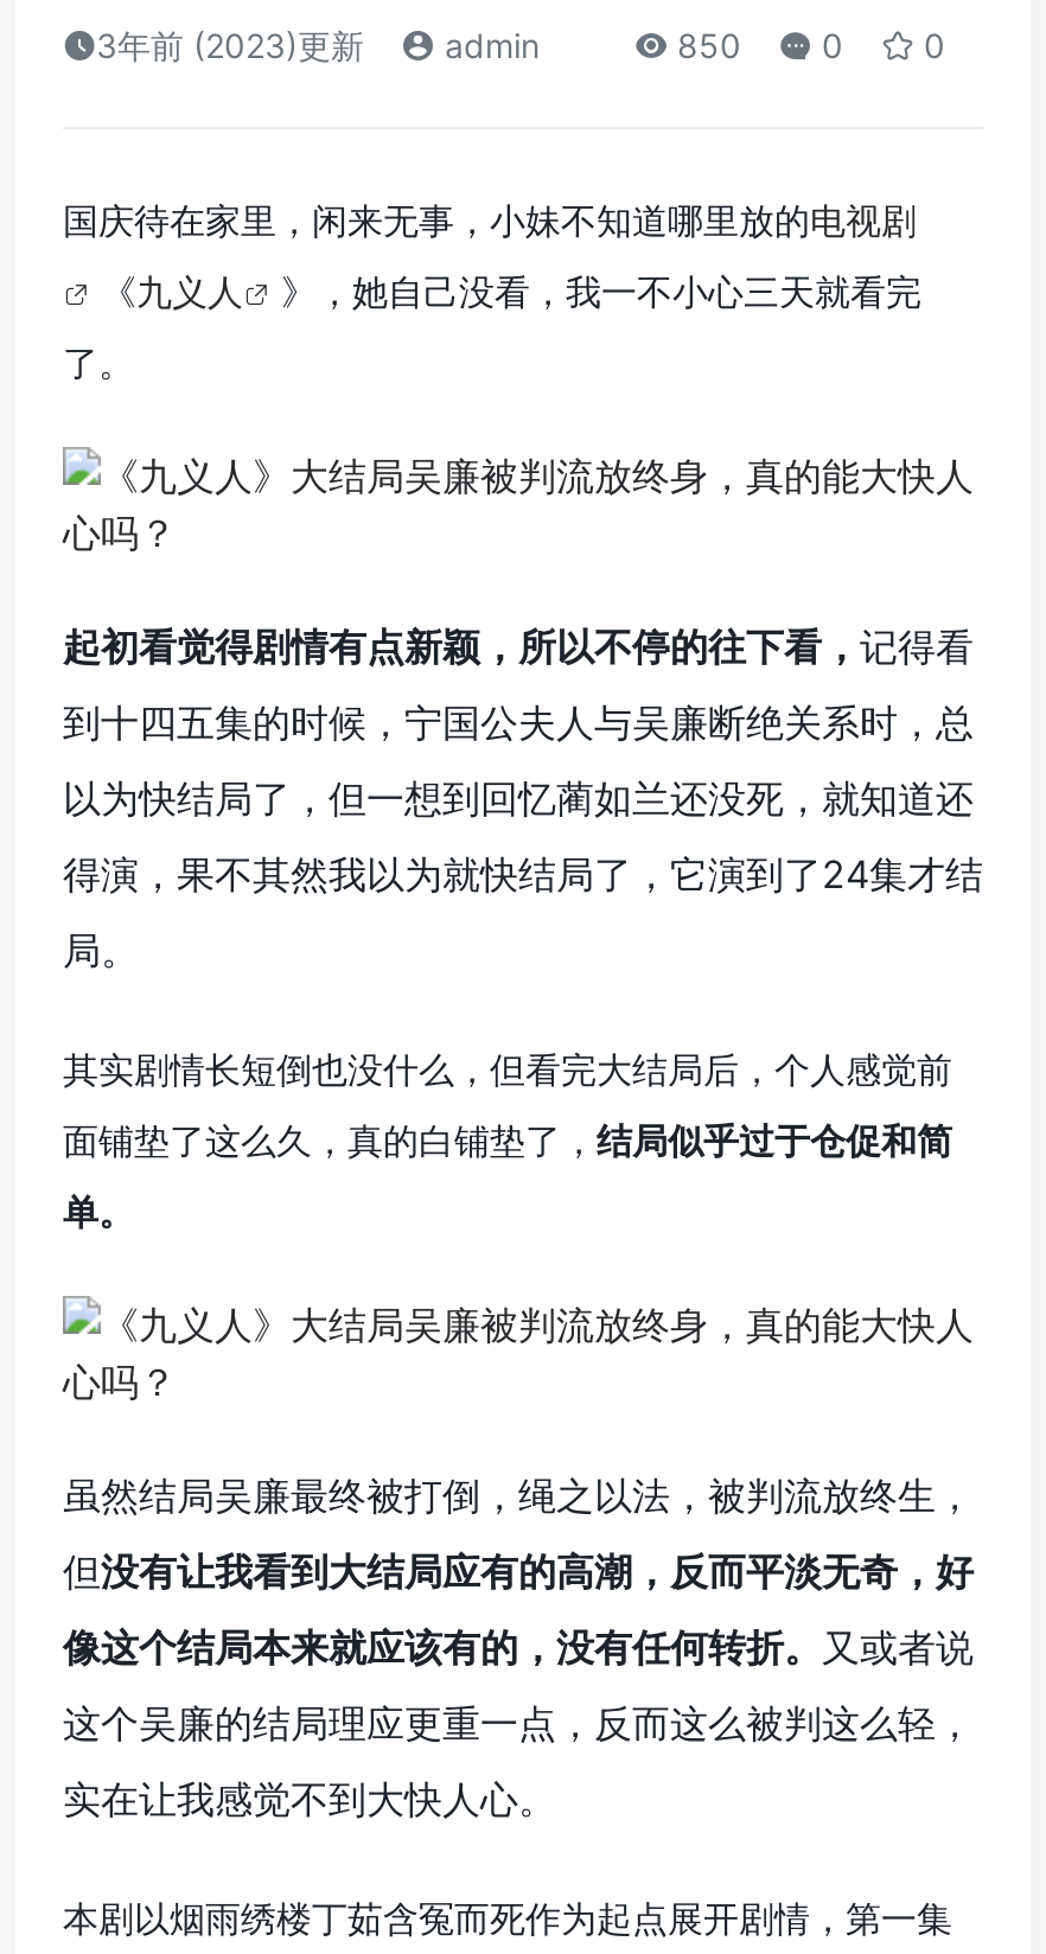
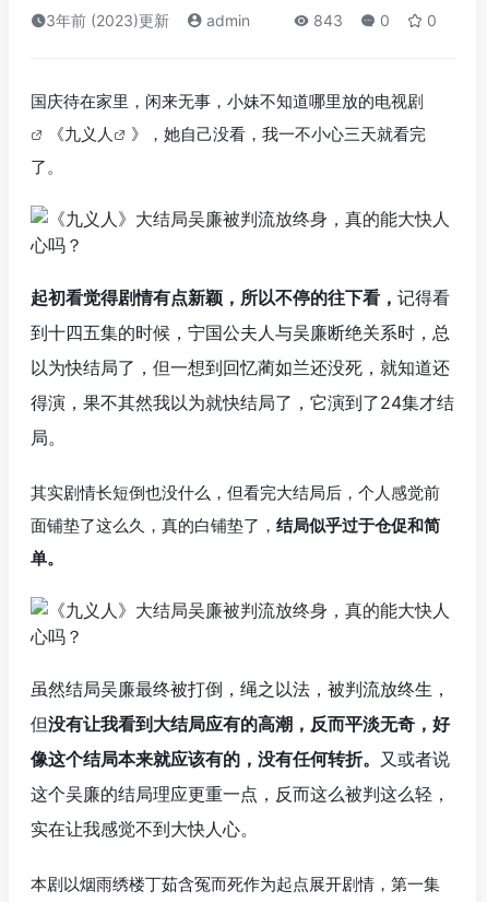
[668,25,945,65] 850 0 0 -> [309,11,437,30] 843 0 0

